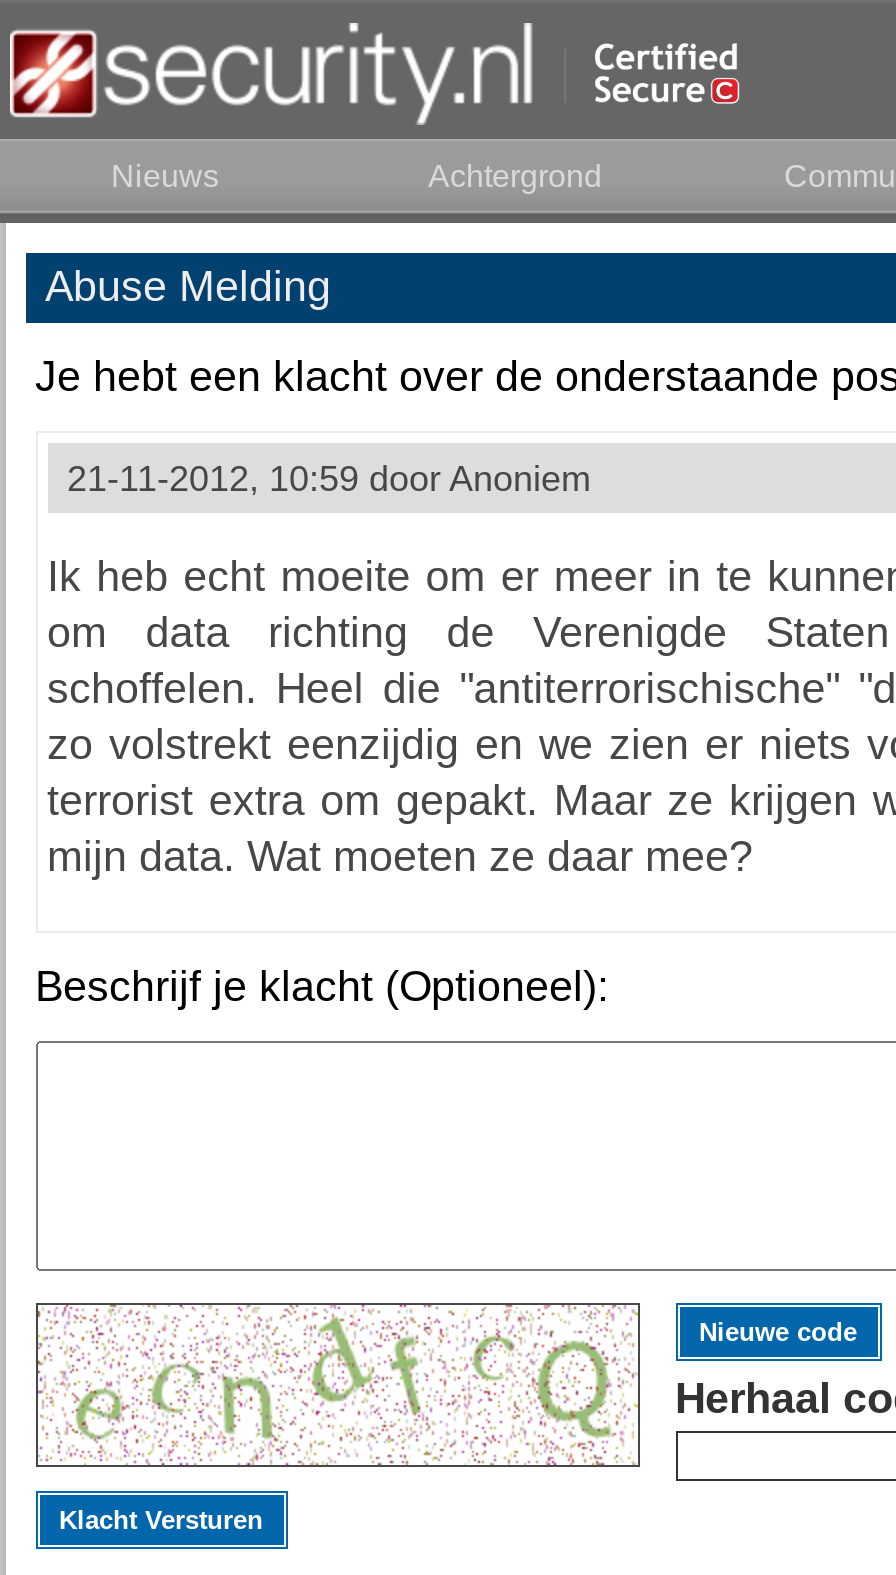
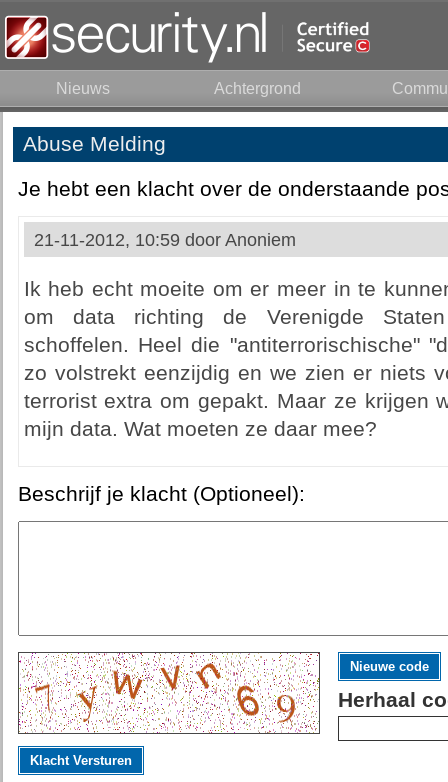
[36,1303,632,1465] [image] -> [19,652,320,732] [image]

